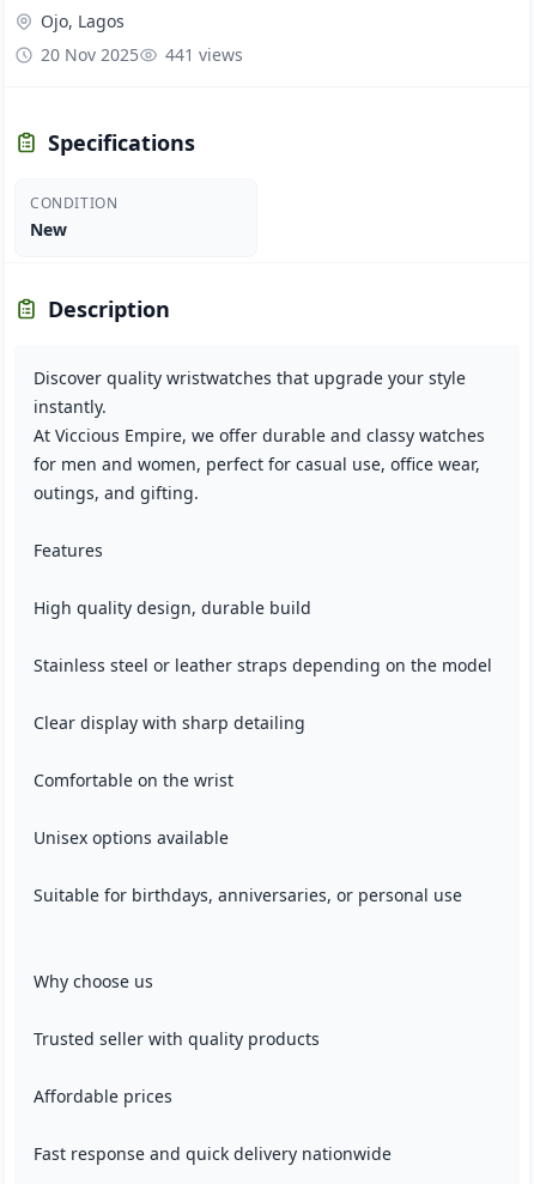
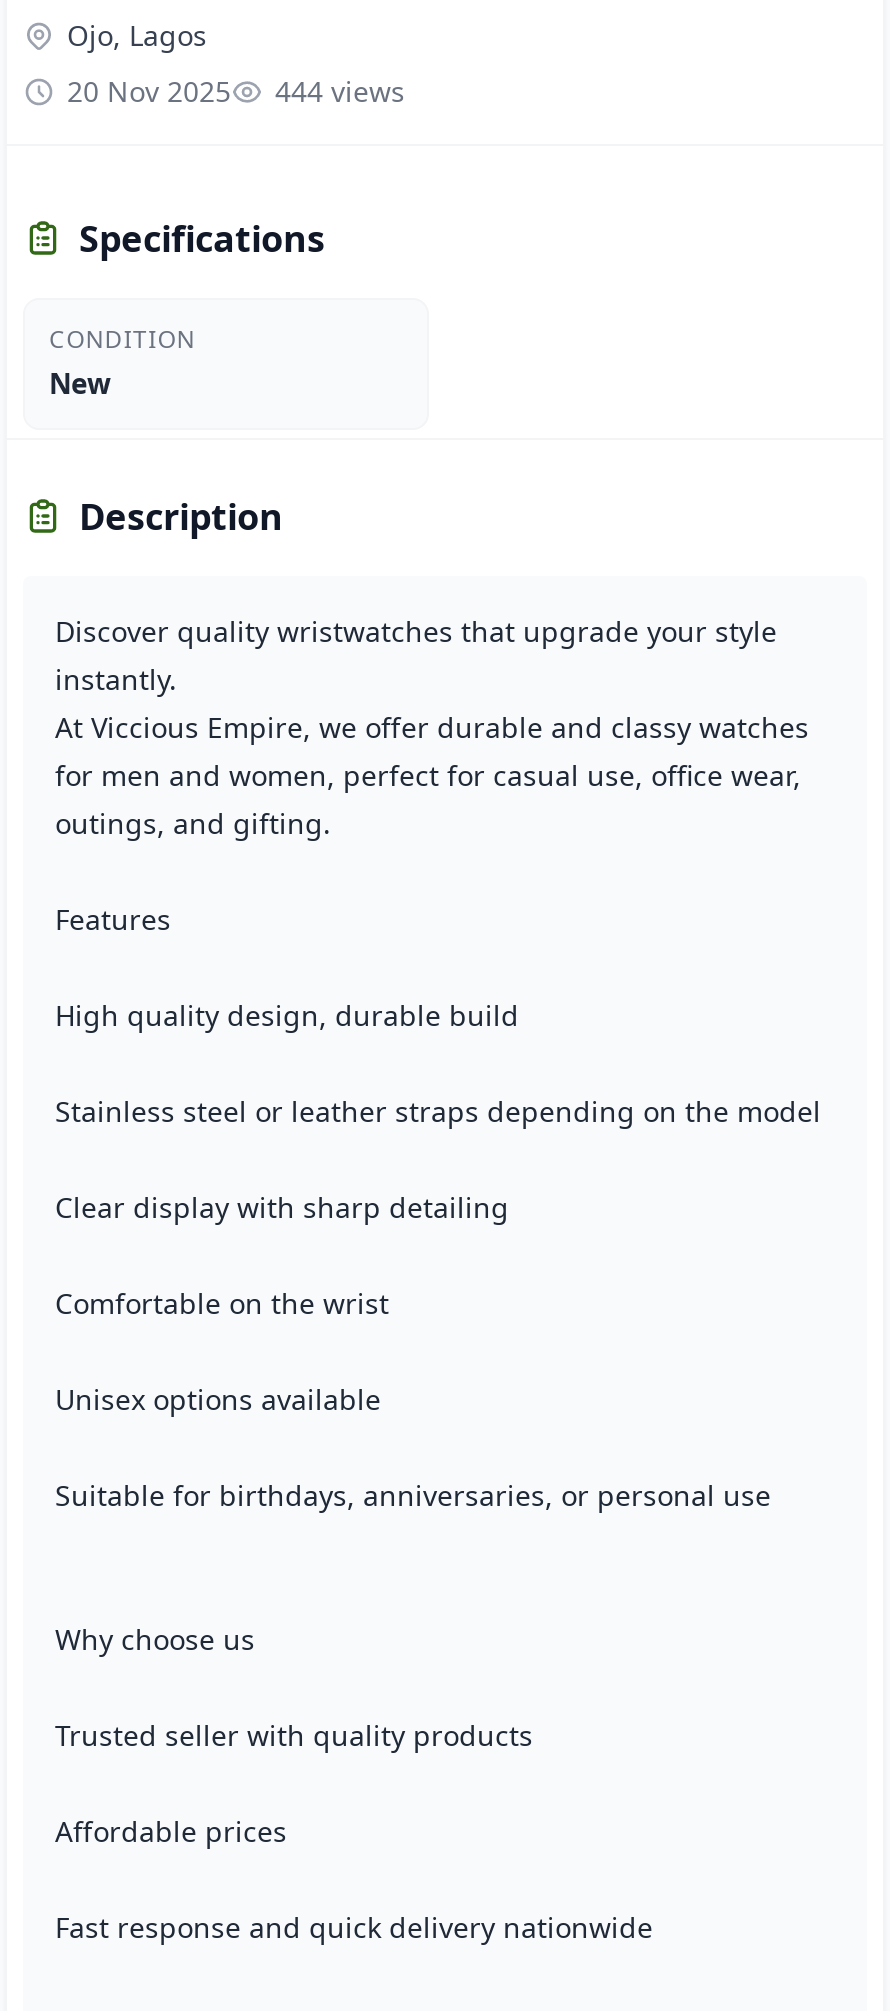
[41,43,243,66] 20 Nov 2025 441 views -> [67,72,405,110] 20 Nov 2025 444 views

